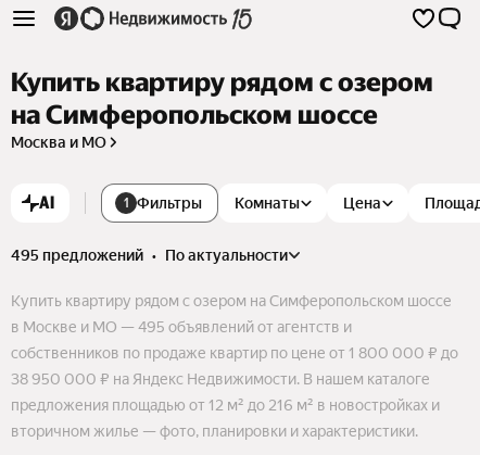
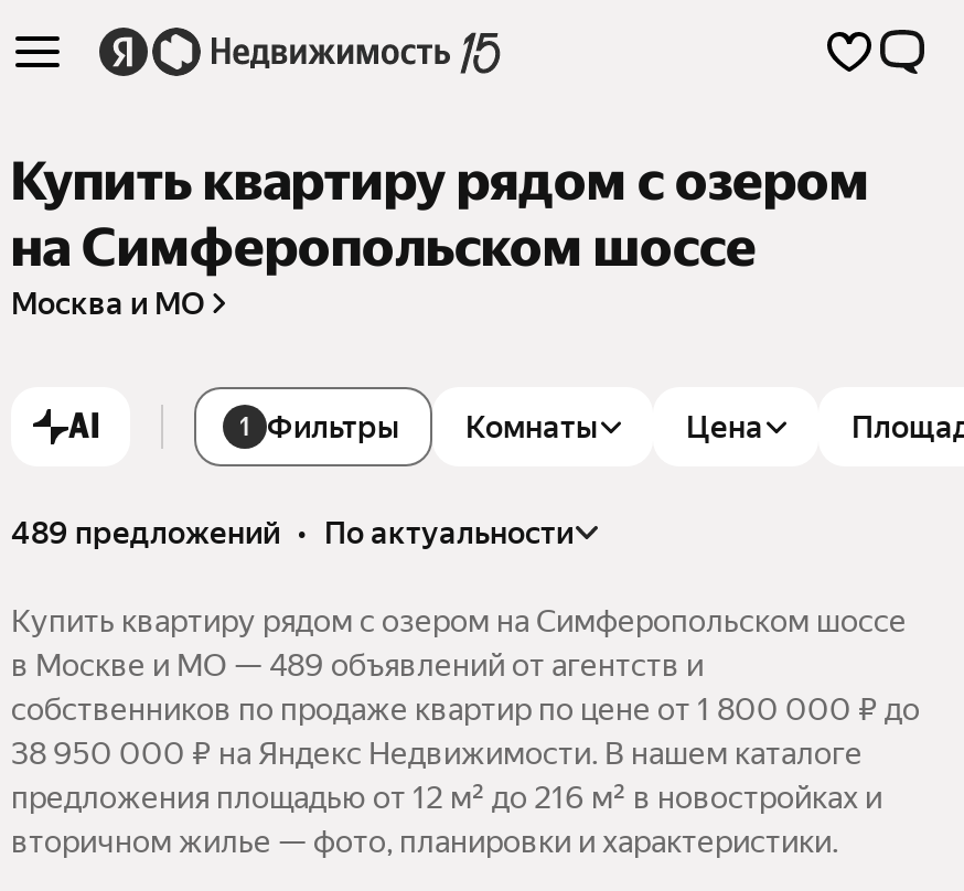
[11,246,288,264] 495 предложений • по актуальности -> [11,515,574,550] 489 предложений • по актуальности
[11,318,352,335] в Москве и МО — 495 объявлений от агентств и -> [11,647,704,682] в Москве и МО — 489 объявлений от агентств и

